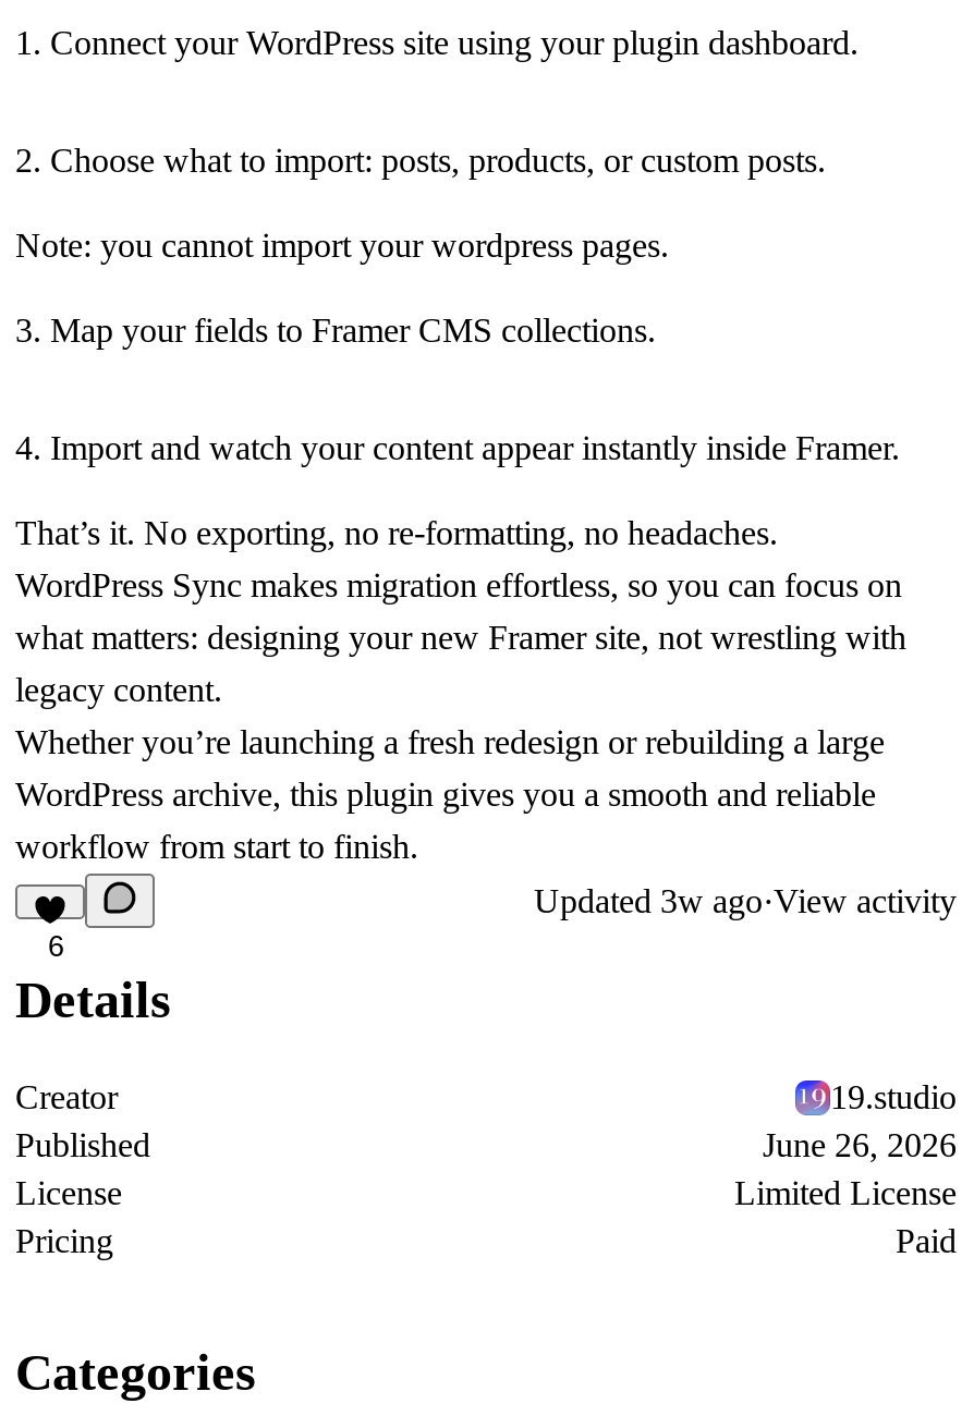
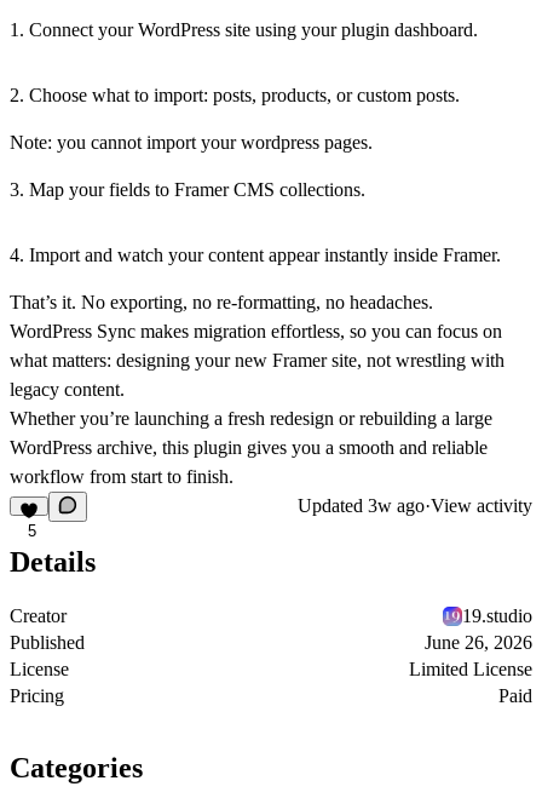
[48,930,63,962] 6 -> [28,522,36,540] 5

